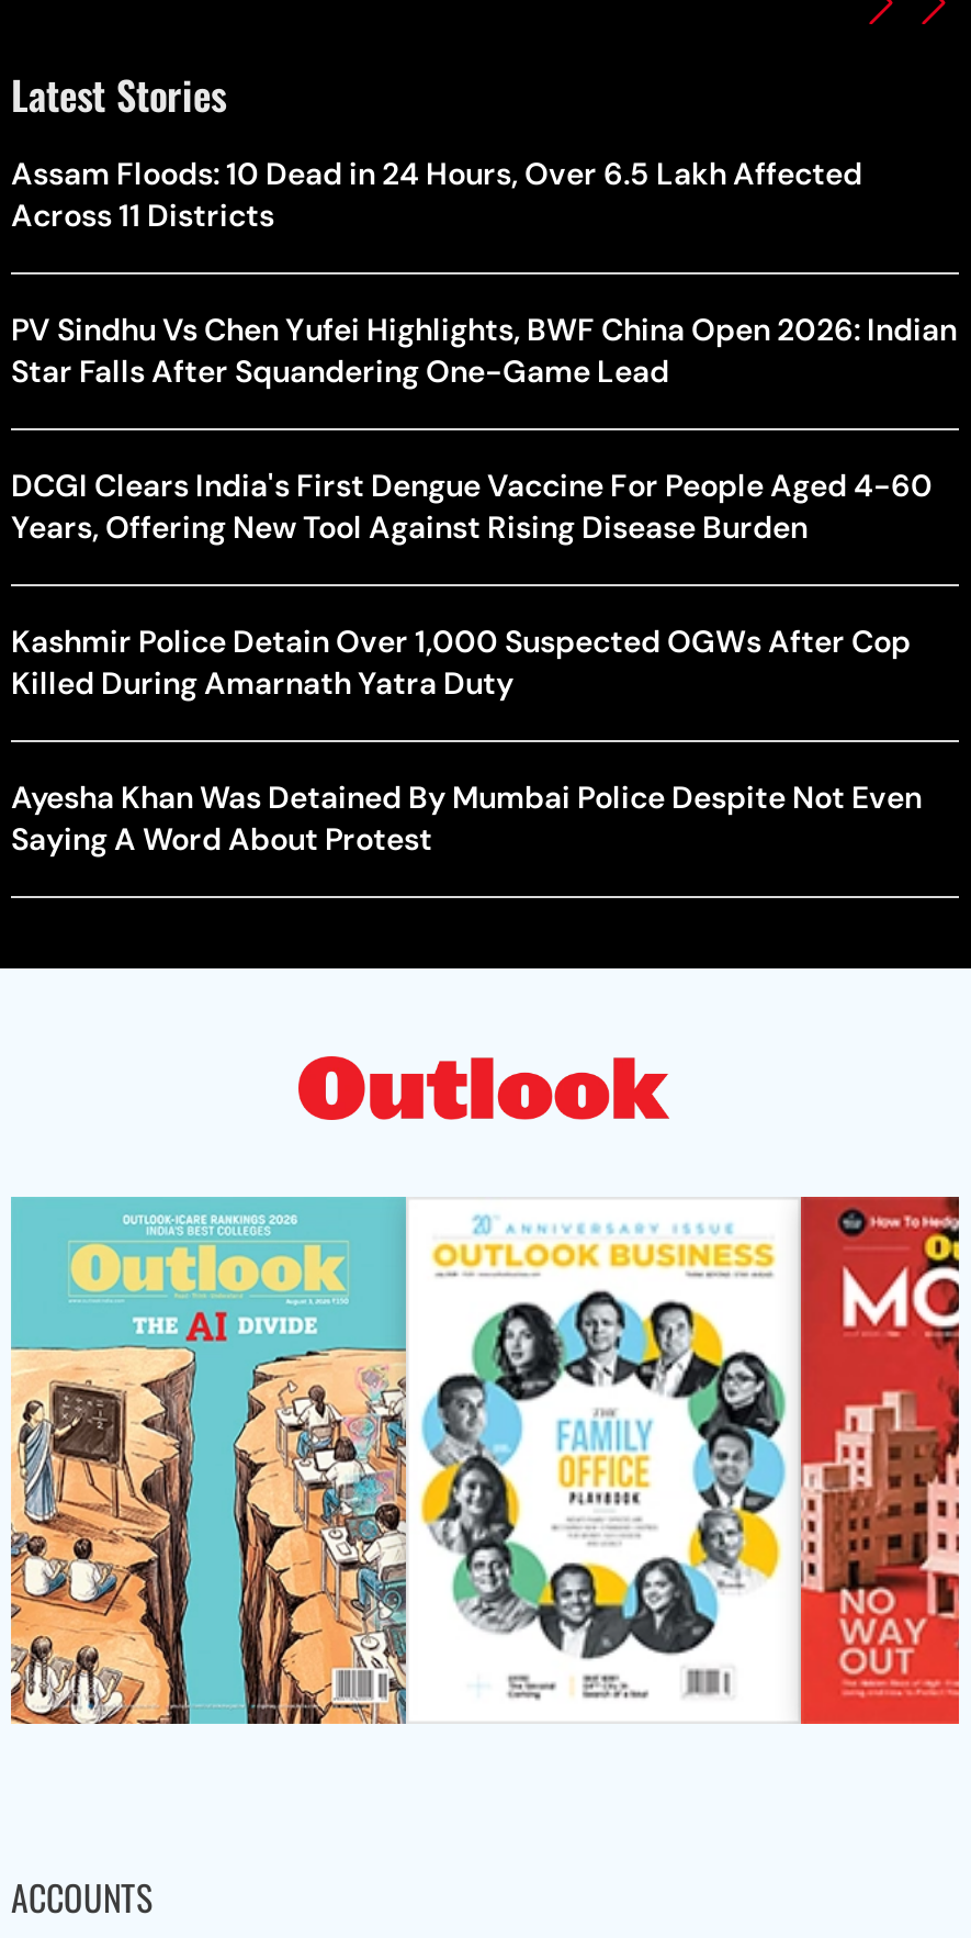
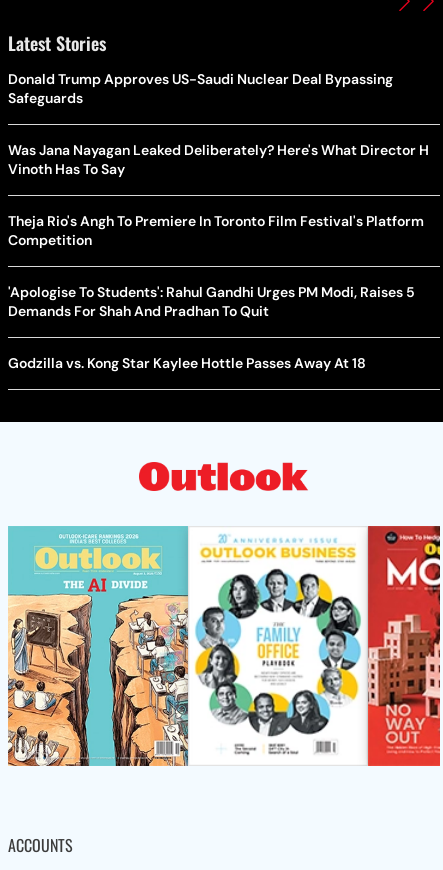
[11,153,862,235] Assam Floods: 10 Dead in 24 Hours, Over 6.5 Lakh Affected | Across 11 Districts -> [8,70,393,107] Donald Trump Approves US-Saudi Nuclear Deal Bypassing | Safeguards
[11,309,957,390] PV Sindhu Vs Chen Yufei Highlights, BWF China Open 2026: Indian | Star Falls After Squandering One-Game Lead -> [8,141,429,178] Was Jana Nayagan Leaked Deliberately? Here's What Director H | Vinoth Has To Say
[11,465,933,546] DCGI Clears India's First Dengue Vaccine For People Aged 4-60 | Years, Offering New Tool Against Rising Disease Burden -> [8,212,424,249] Theja Rio's Angh To Premiere In Toronto Film Festival's Platform | Competition
[11,621,911,702] Kashmir Police Detain Over 1,000 Suspected OGWs After Cop | Killed During Amarnath Yatra Duty -> [8,283,415,320] 'Apologise To Students': Rahul Gandhi Urges PM Modi, Raises 5 | Demands For Shah And Pradhan To Quit
[11,777,922,858] Ayesha Khan Was Detained By Mumbai Police Despite Not Even | Saying A Word About Protest -> [8,354,366,372] Godzilla vs. Kong Star Kaylee Hottle Passes Away At 18

